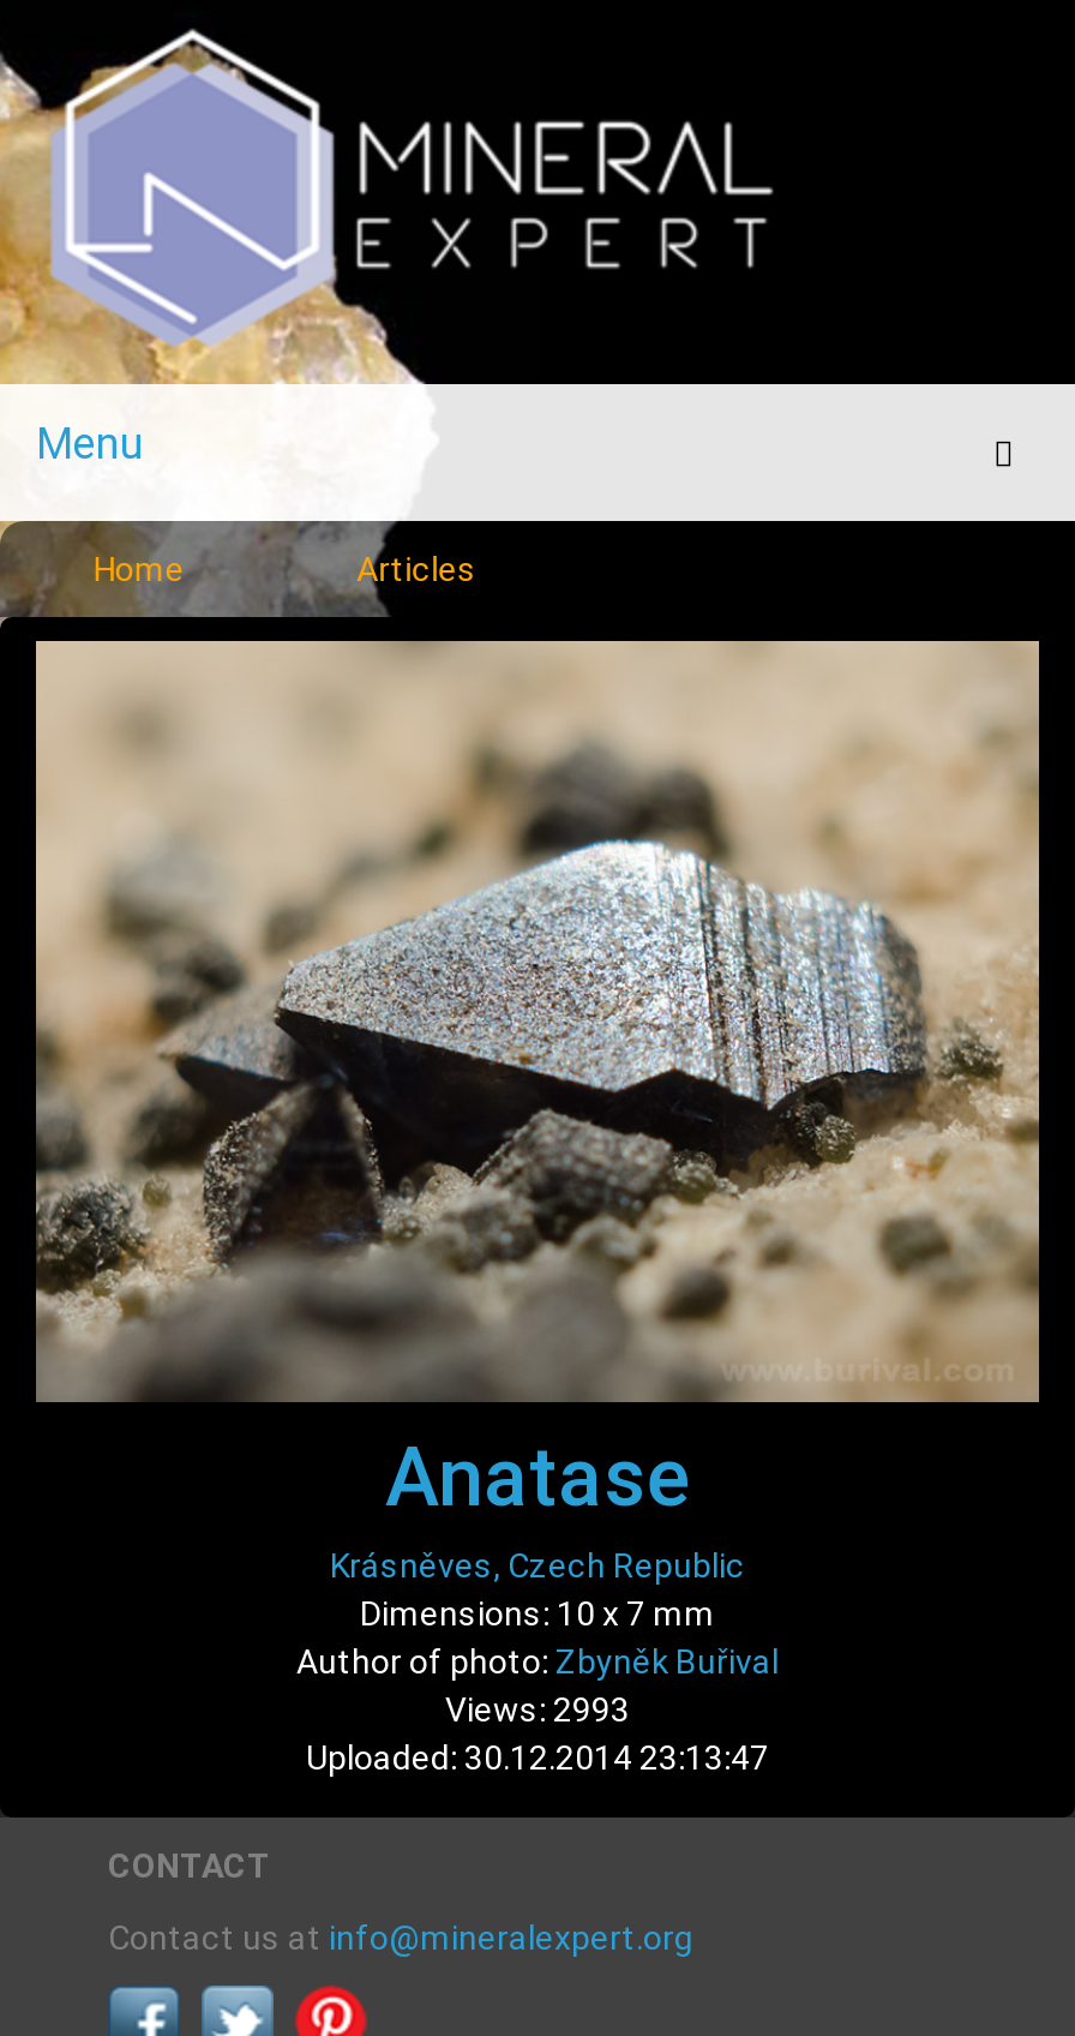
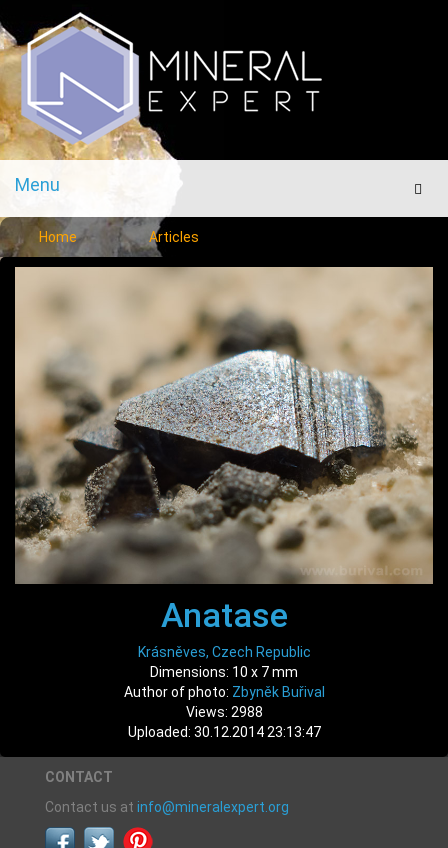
[445,1689,630,1728] Views: 2993 -> [185,704,262,720] Views: 2988

